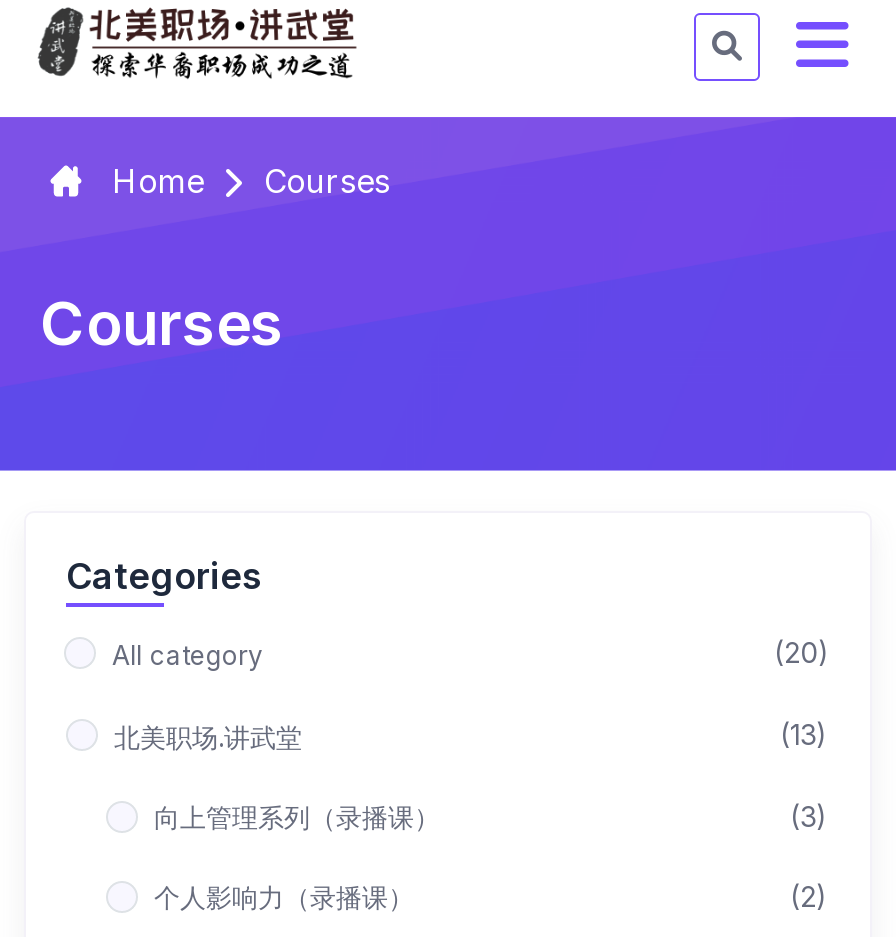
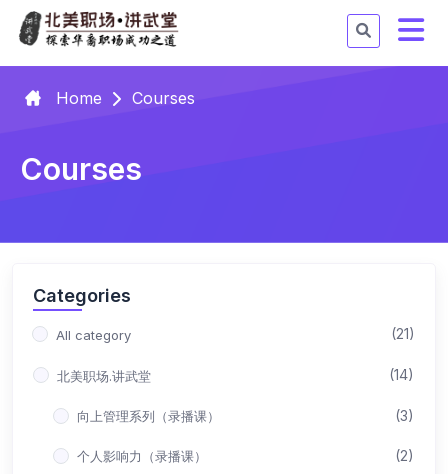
[774,635,830,669] (20) -> [391,325,415,342] (21)
[780,717,828,751] (13) -> [389,366,414,383] (14)

